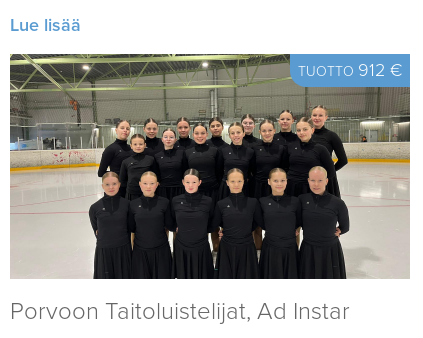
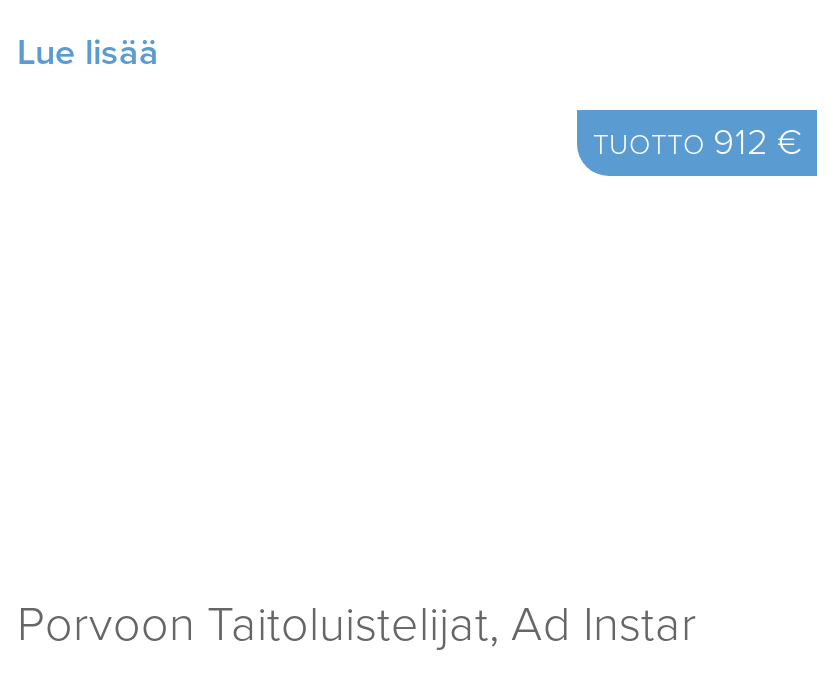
[9,53,411,280] [image] -> none

